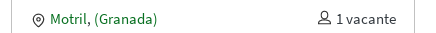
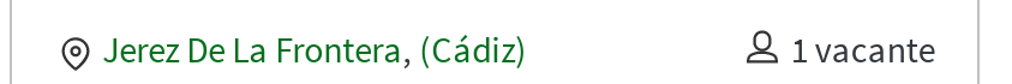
[50,9,158,28] Motril, (Granada) -> [102,26,527,72] Jerez De La Frontera, (Cádiz)

